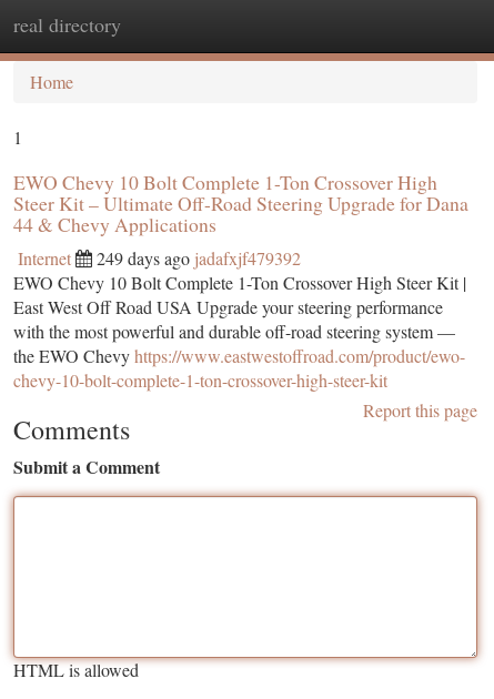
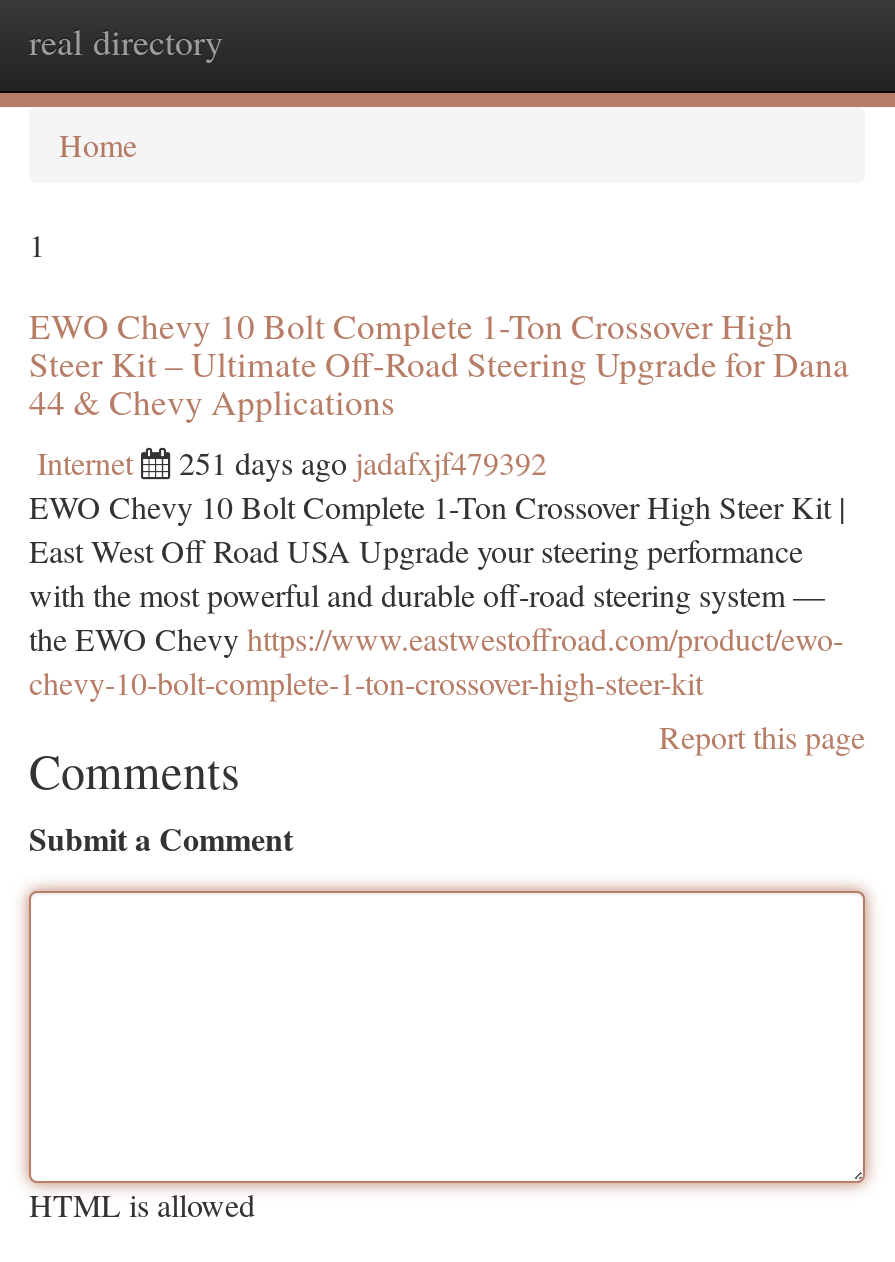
[97,246,301,270] 249 days ago jadafxjf479392 -> [179,441,547,483] 251 days ago jadafxjf479392

